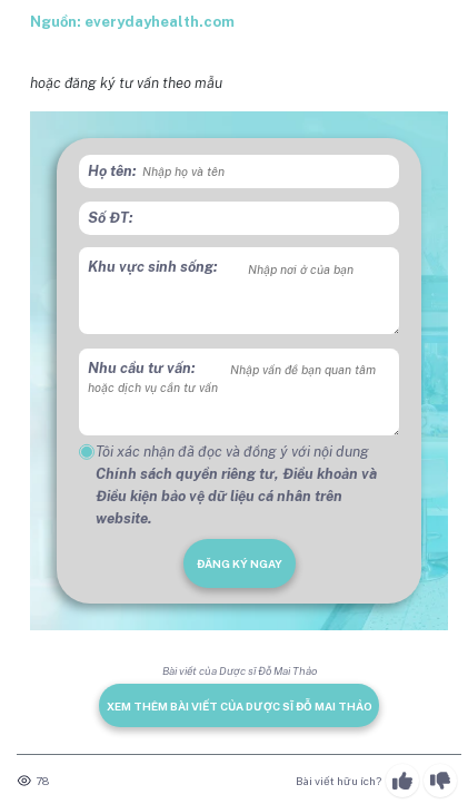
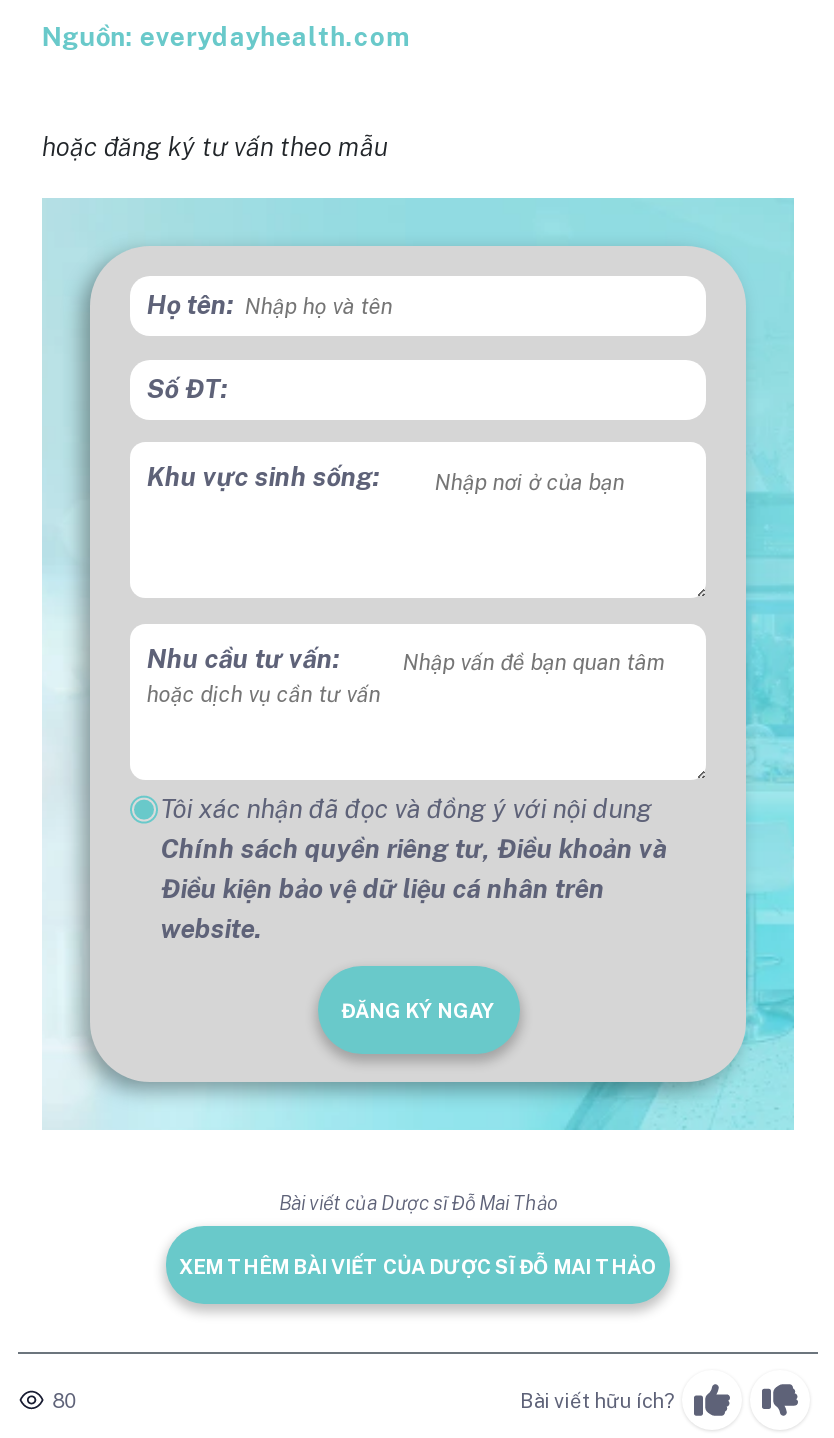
[36,774,49,787] 78 -> [52,1387,74,1411] 80

